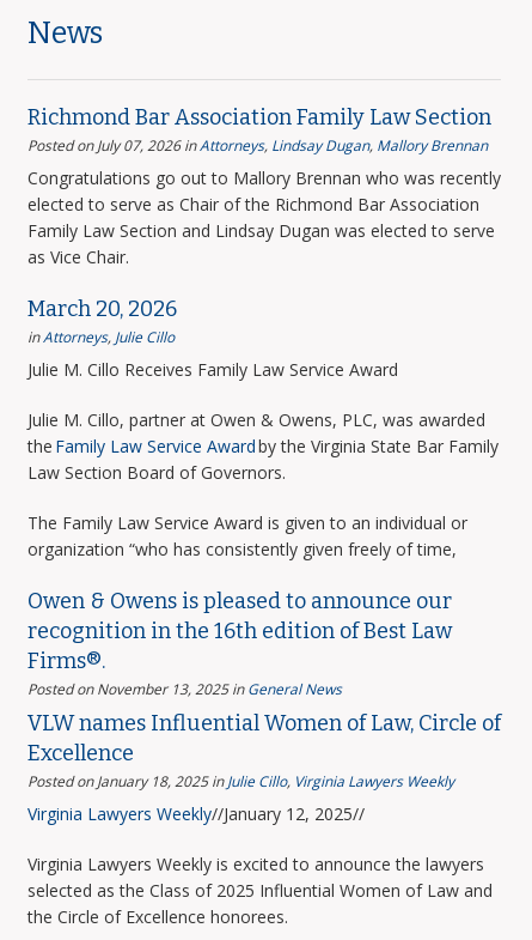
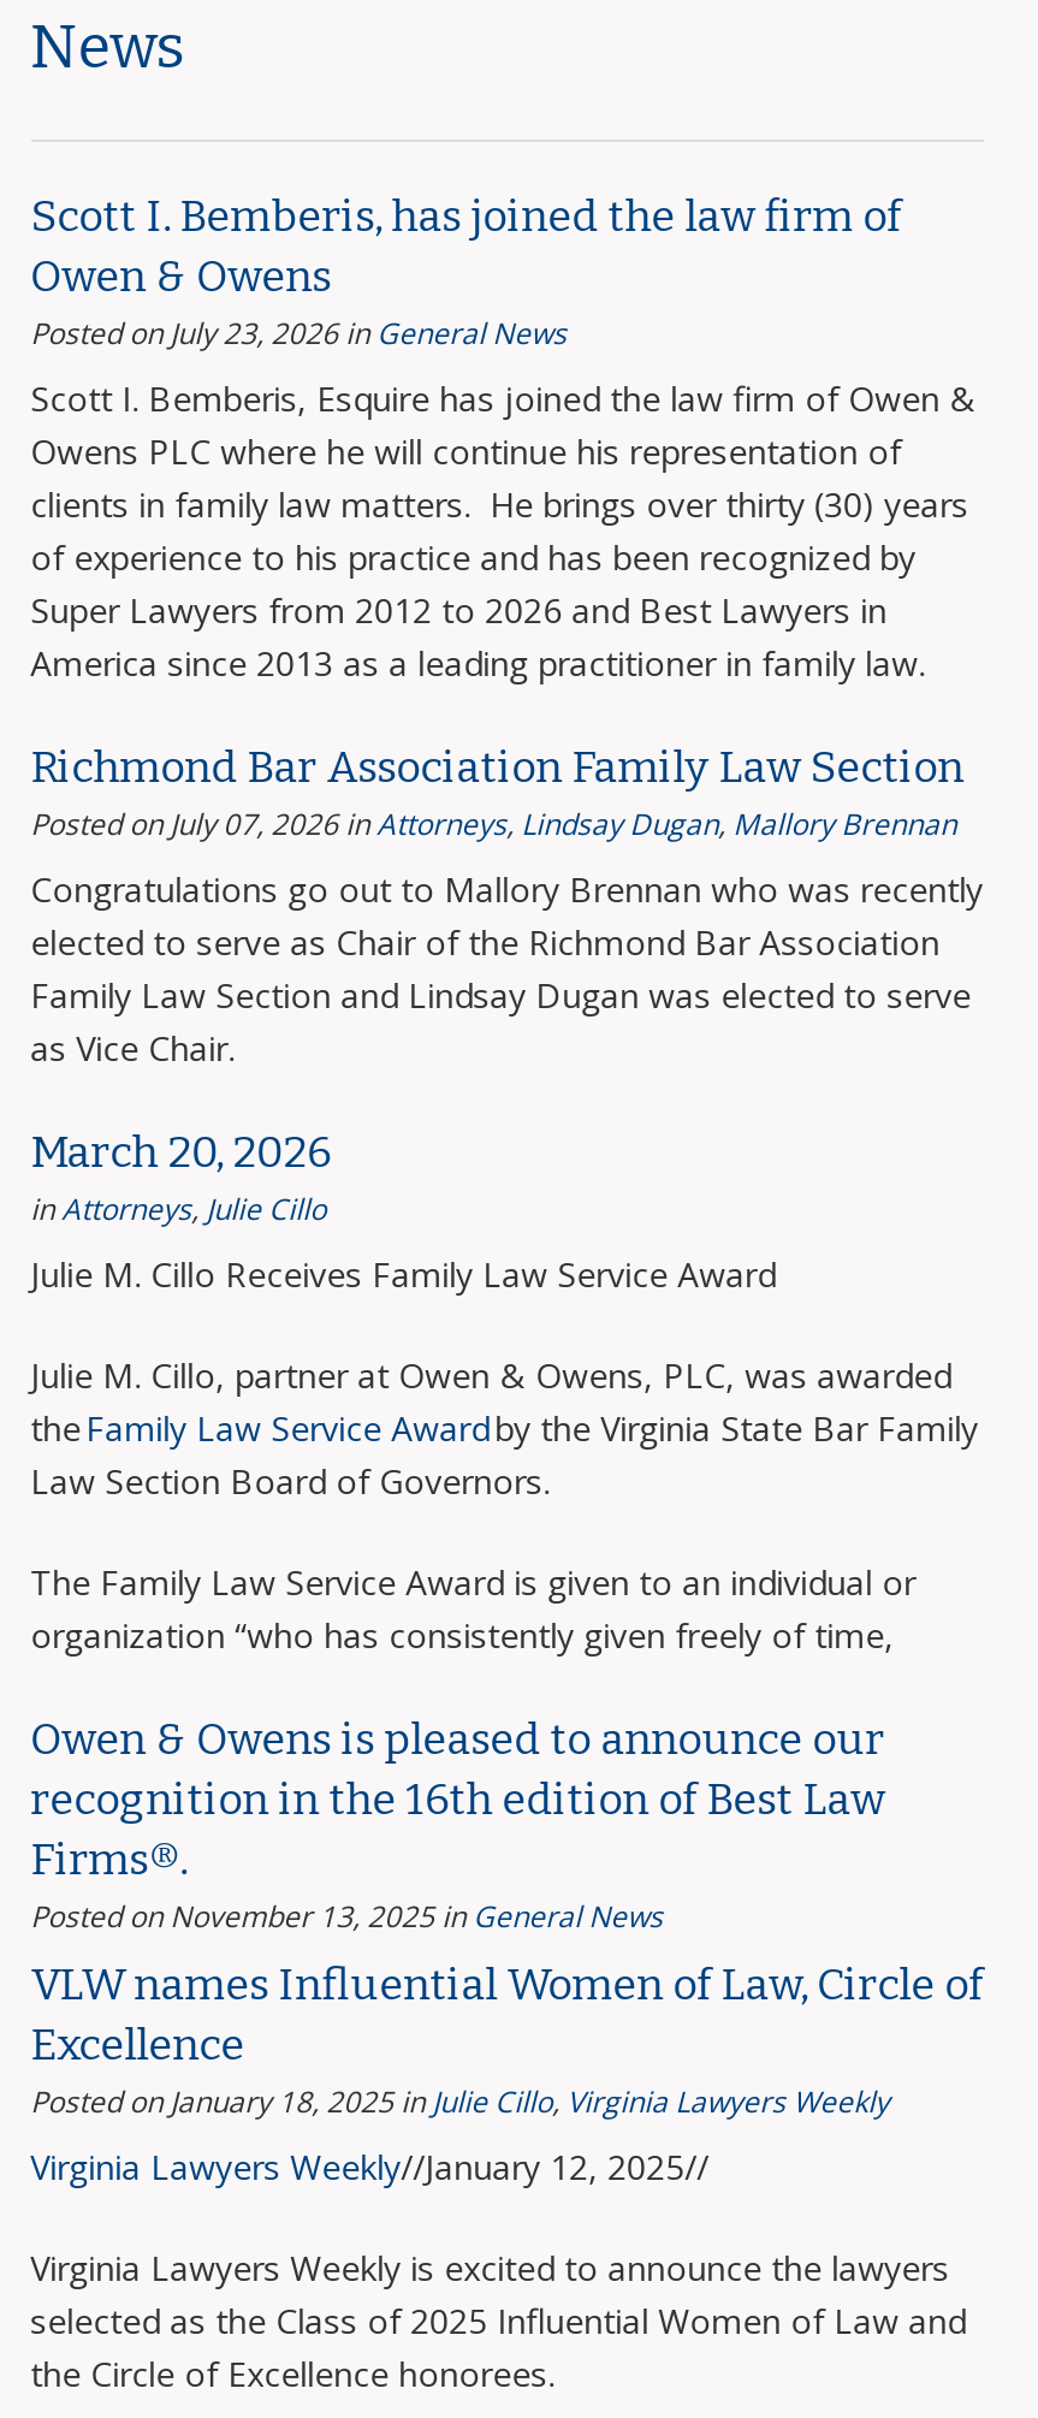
none -> [30,190,976,686] Scott I. Bemberis, has joined the law firm of | Owen & Owens | Posted on July 23, 2026 in General News | Scott I. Bemberis, Esquire has joined the law firm of Owen & | Owens PLC where he will continue his representation of | clients in family law matters. He brings over thirty (30) years | of experience to his practice and has been recognized by | Super Lawyers from 2012 to 2026 and Best Lawyers in | America since 2013 as a leading practitioner in family law.

